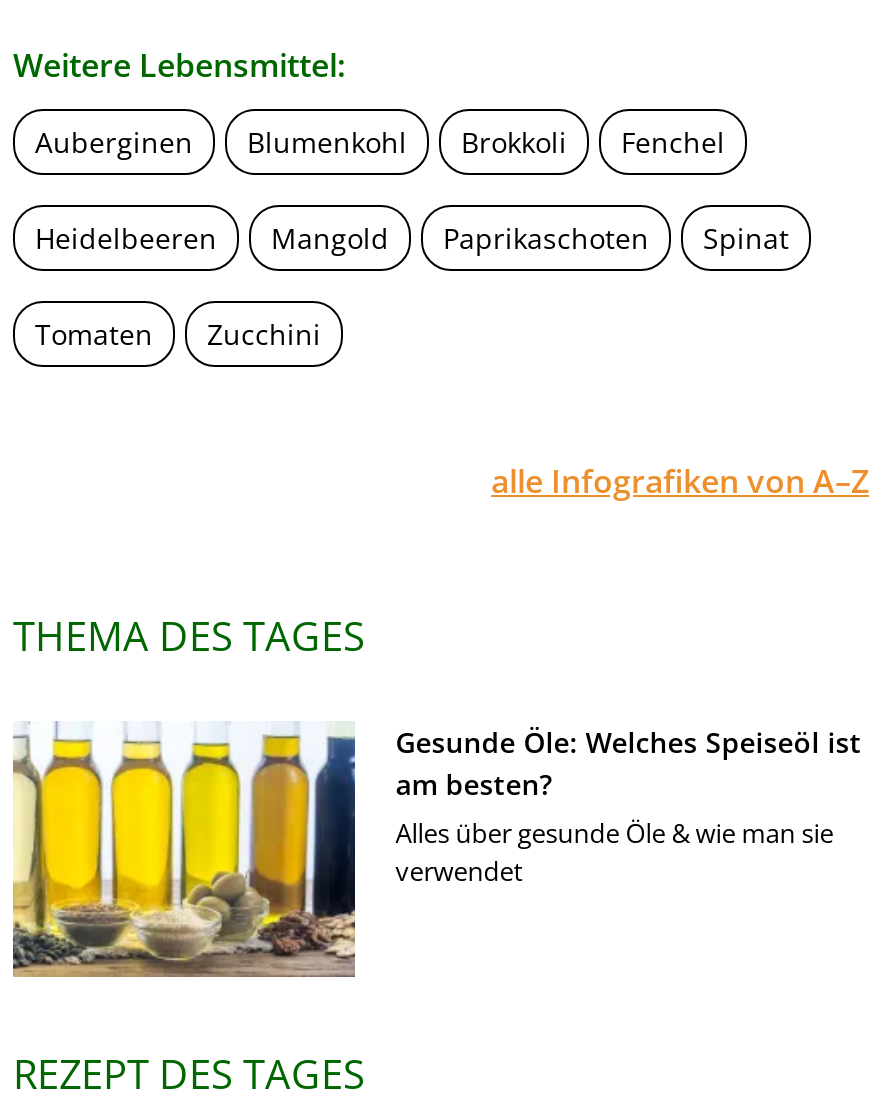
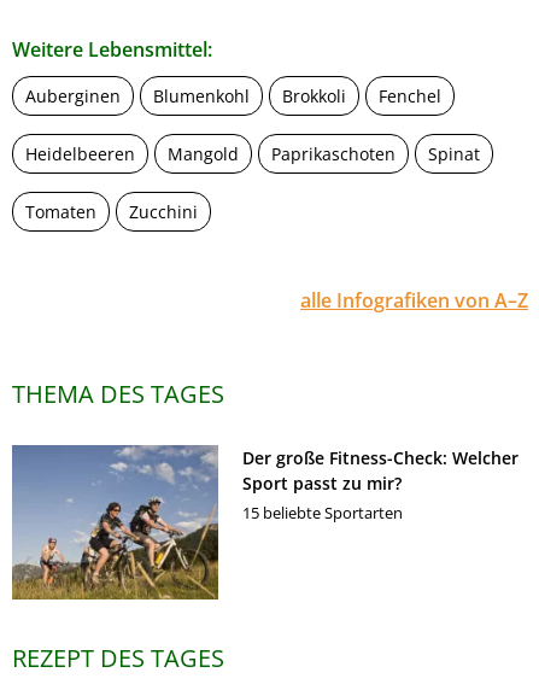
[11,721,861,977] [image] | Gesunde Öle: Welches Speiseöl ist | am besten? | Alles über gesunde Öle & wie man sie | verwendet -> [11,444,519,601] [image] | Der große Fitness-Check: Welcher | Sport passt zu mir? | 15 beliebte Sportarten

